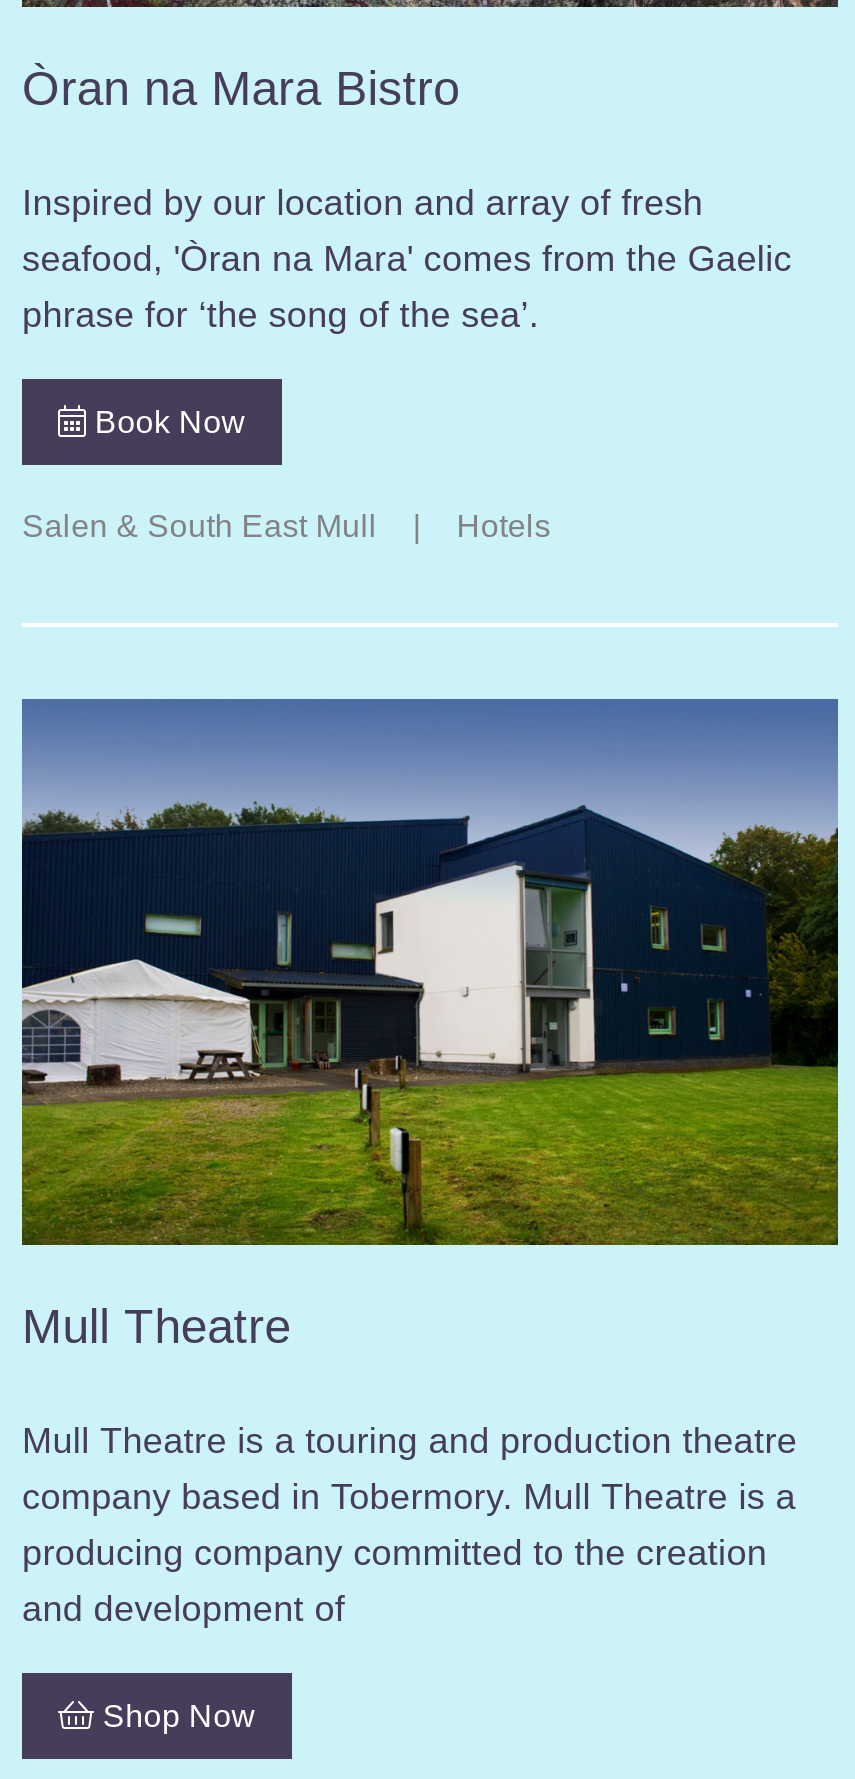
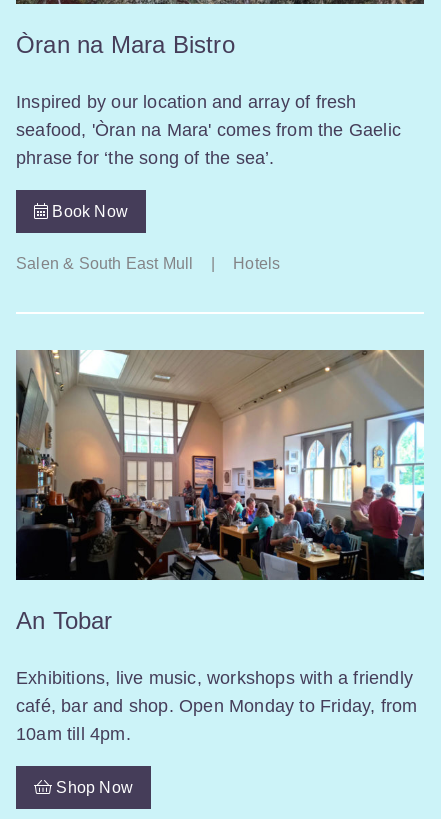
[22,696,840,1353] [image] | Mull Theatre -> [15,349,425,634] [image] | An Tobar
[22,1421,797,1629] Mull Theatre is a touring and production theatre | company based in Tobermory. Mull Theatre is a | producing company committed to the creation | and development of -> [16,668,417,744] Exhibitions, live music, workshops with a friendly | café, bar and shop. Open Monday to Friday, from | 10am till 4pm.

